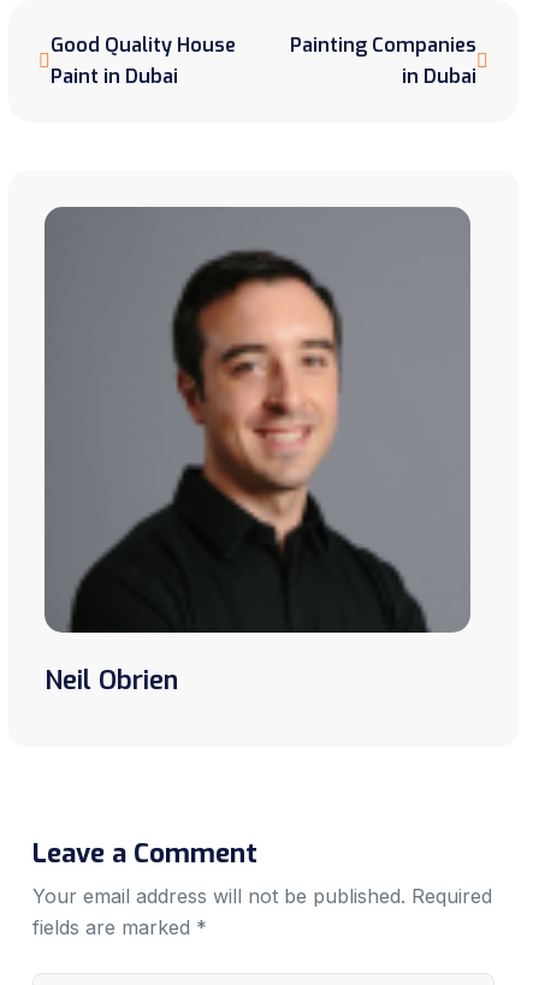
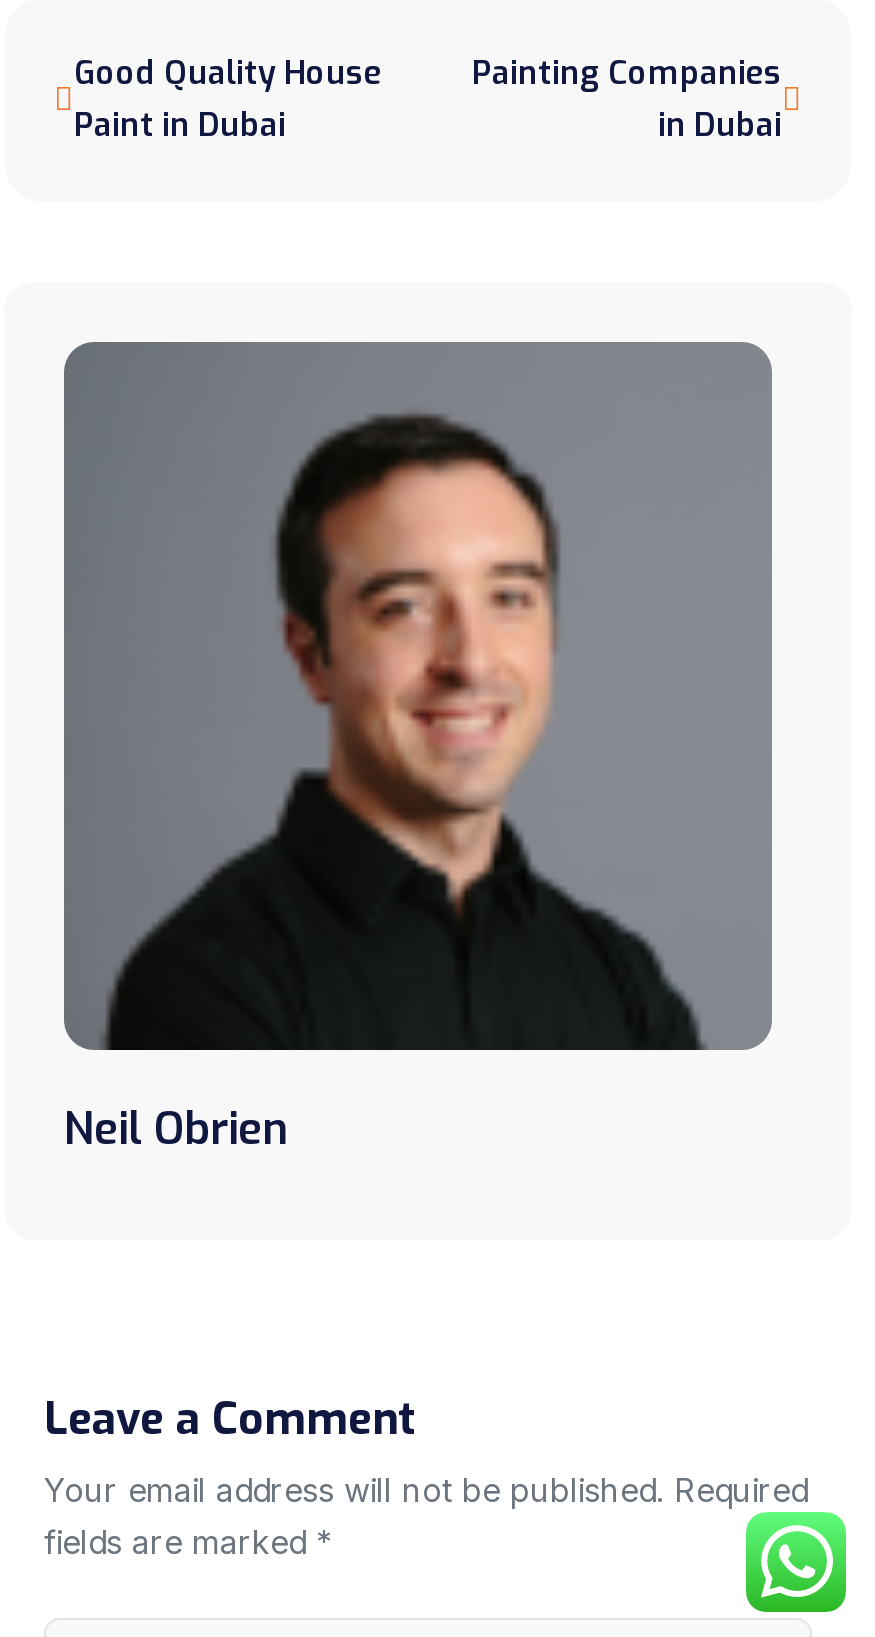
none -> [744,1510,848,1614] [image]

